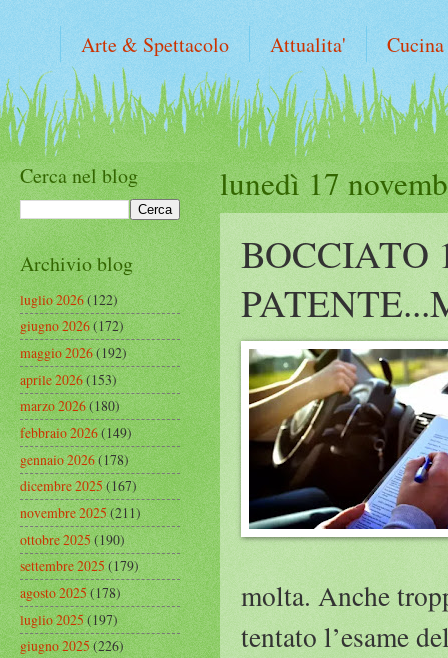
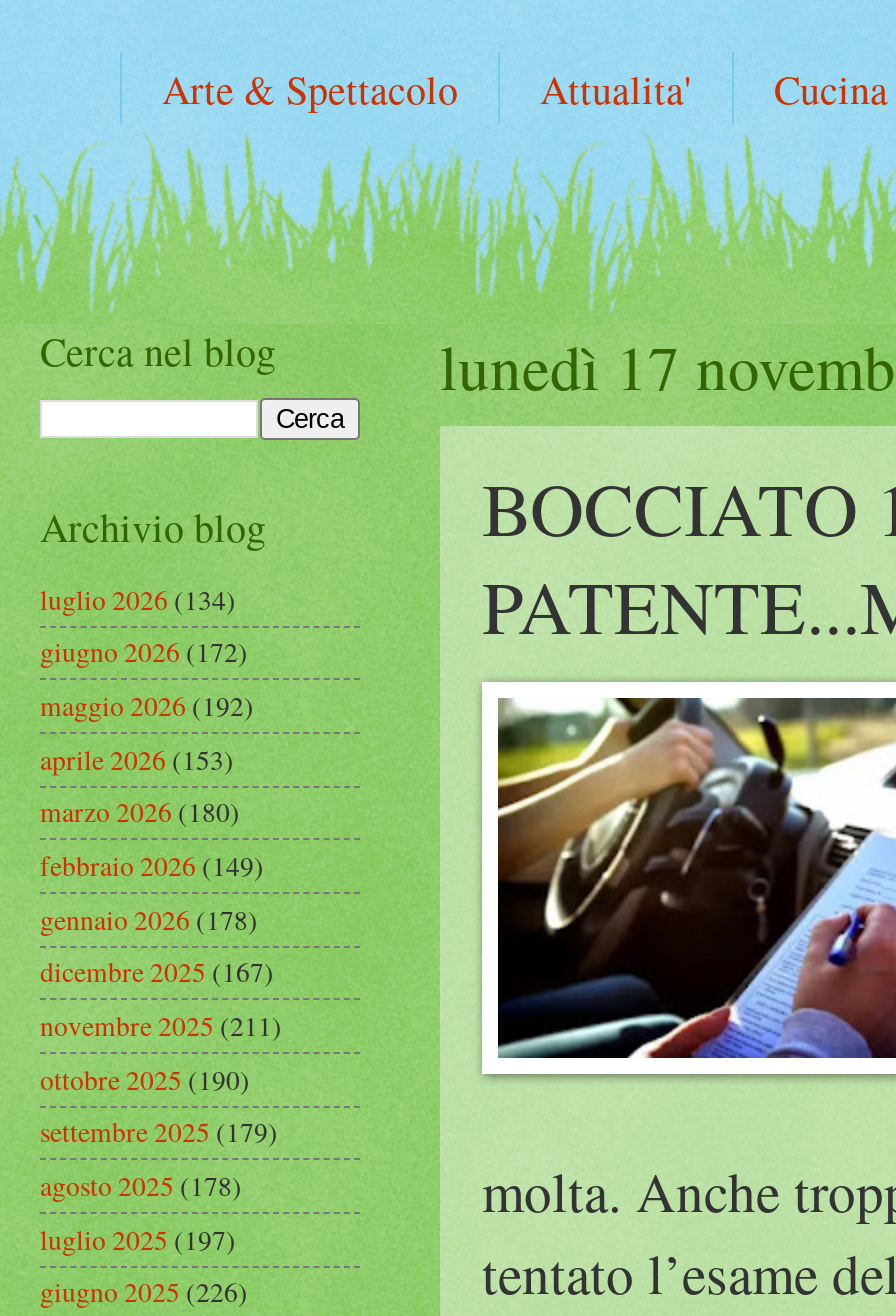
[20,290,118,309] luglio 2026 (122) -> [40,580,236,618] luglio 2026 (134)

